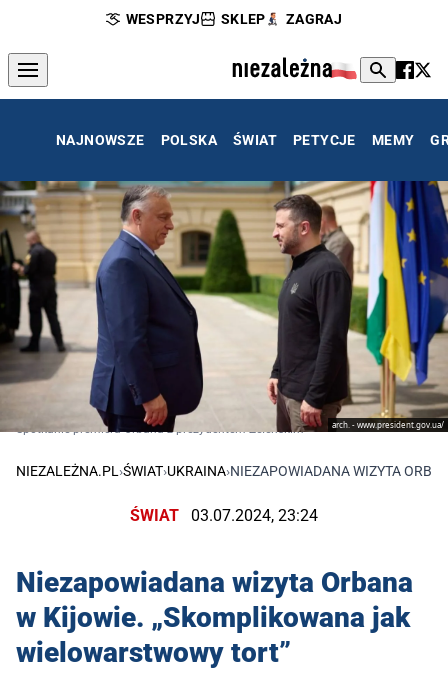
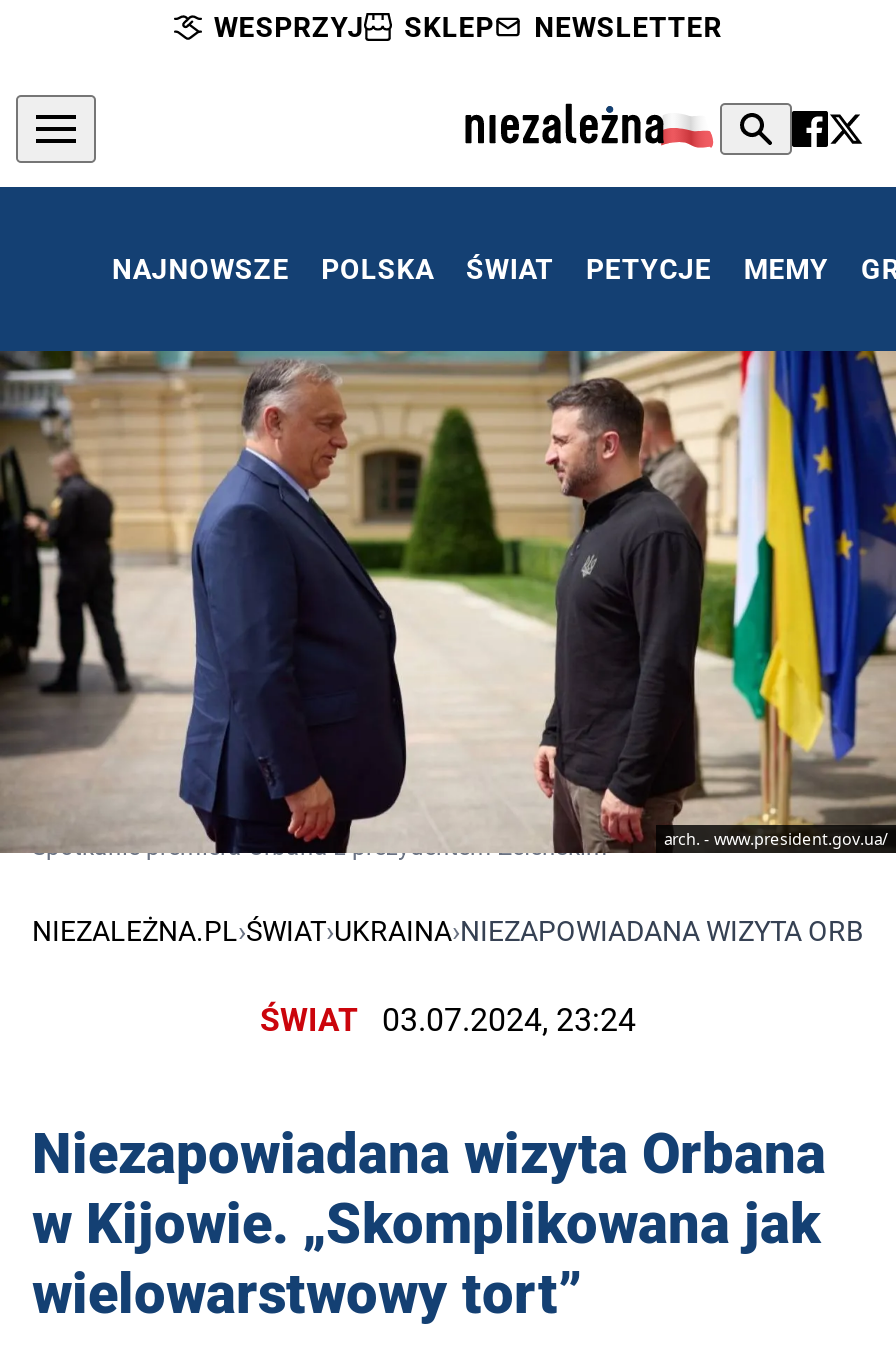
[286,11,342,27] ZAGRAJ -> [534,11,722,43] NEWSLETTER

